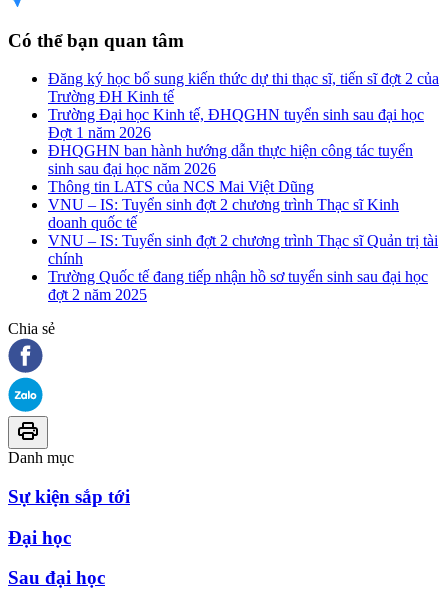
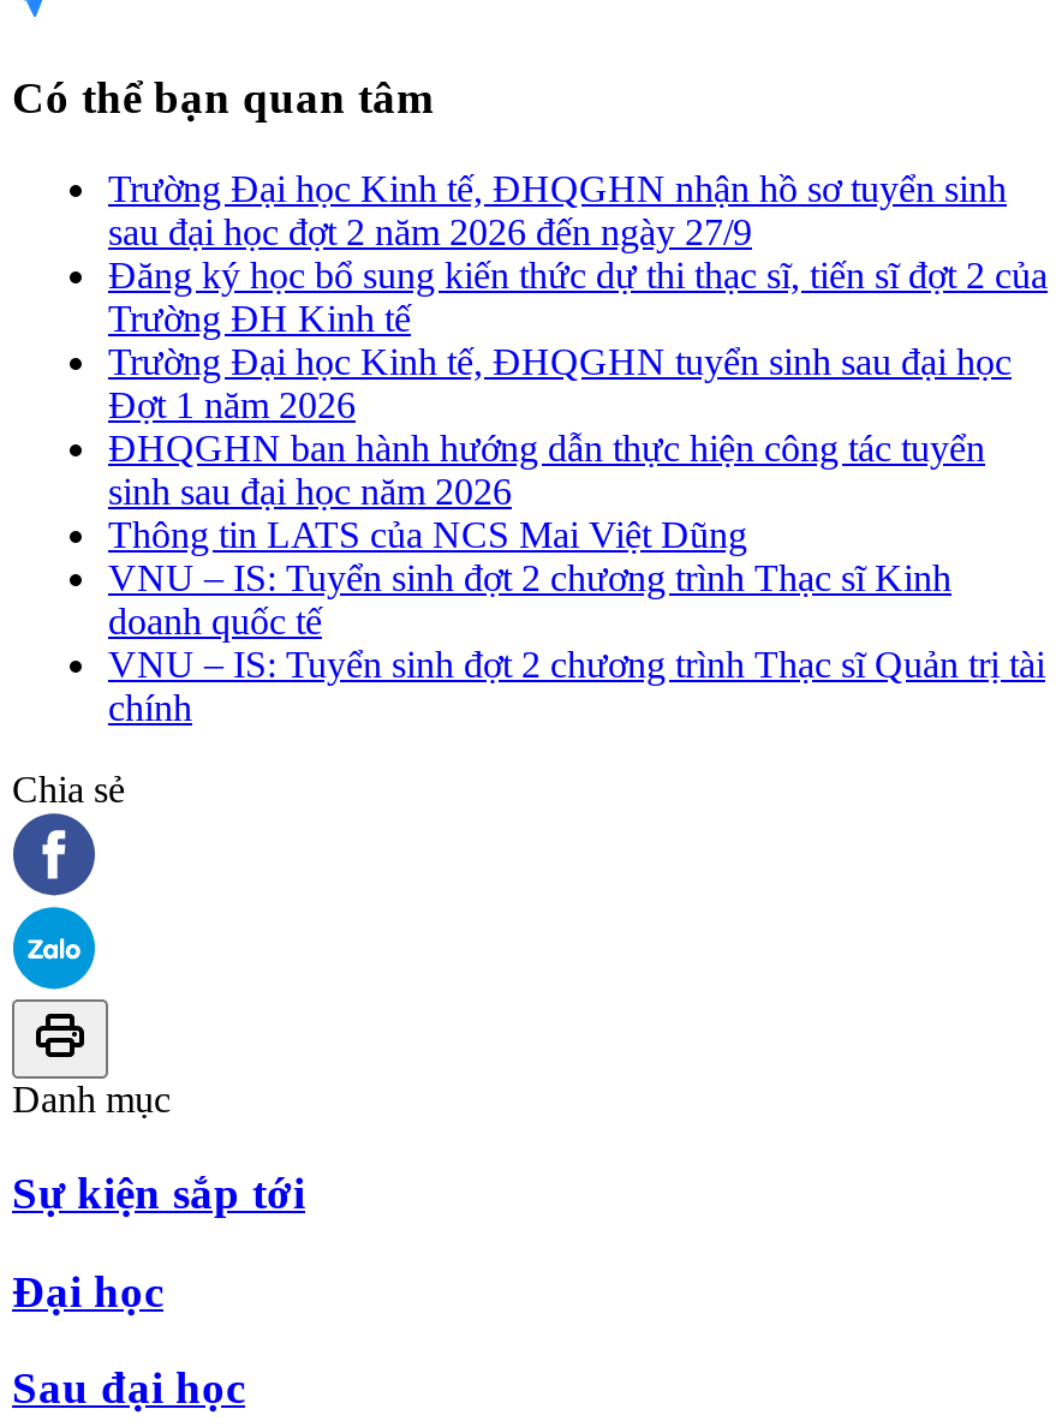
none -> [108,169,1007,253] Trường Đại học Kinh tế, ĐHQGHN nhận hồ sơ tuyển sinh | sau đại học đợt 2 năm 2026 đến ngày 27/9
moved [48,70,439,267] -> [108,255,1048,728]: Đăng ký học bổ sung kiến thức dự thi thạc sĩ, tiến sĩ đợt 2 của | Trường ĐH Kinh tế | Trường Đại học Kinh tế, ĐHQGHN tuyển sinh sau đại học | ... | VNU – IS: Tuyển sinh đợt 2 chương trình Thạc sĩ Quản trị tài | chính
[48,268,428,303] Trường Quốc tế đang tiếp nhận hồ sơ tuyển sinh sau đại học | đợt 2 năm 2025 -> none

